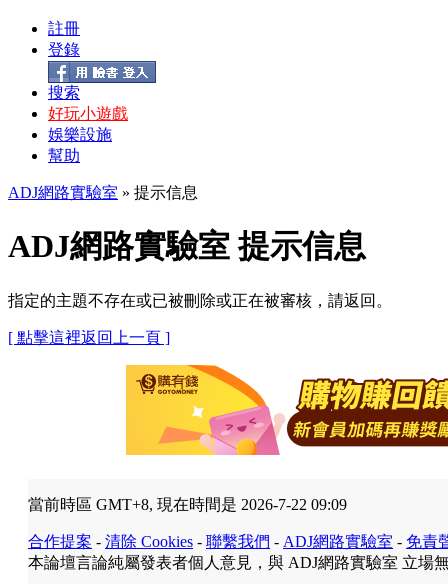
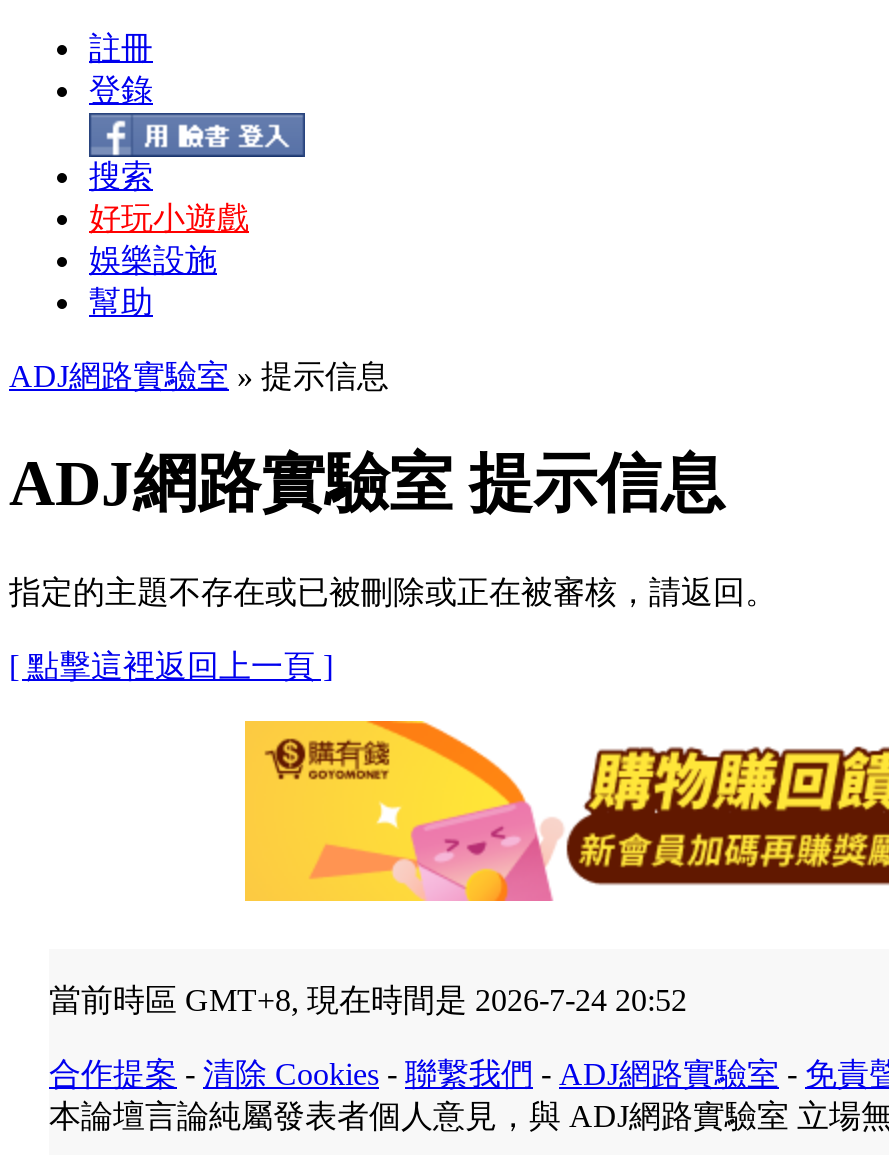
[28,496,347,513] 當前時區 GMT+8, 現在時間是 2026-7-22 09:09 -> [49,983,687,1017] 當前時區 GMT+8, 現在時間是 2026-7-24 20:52

